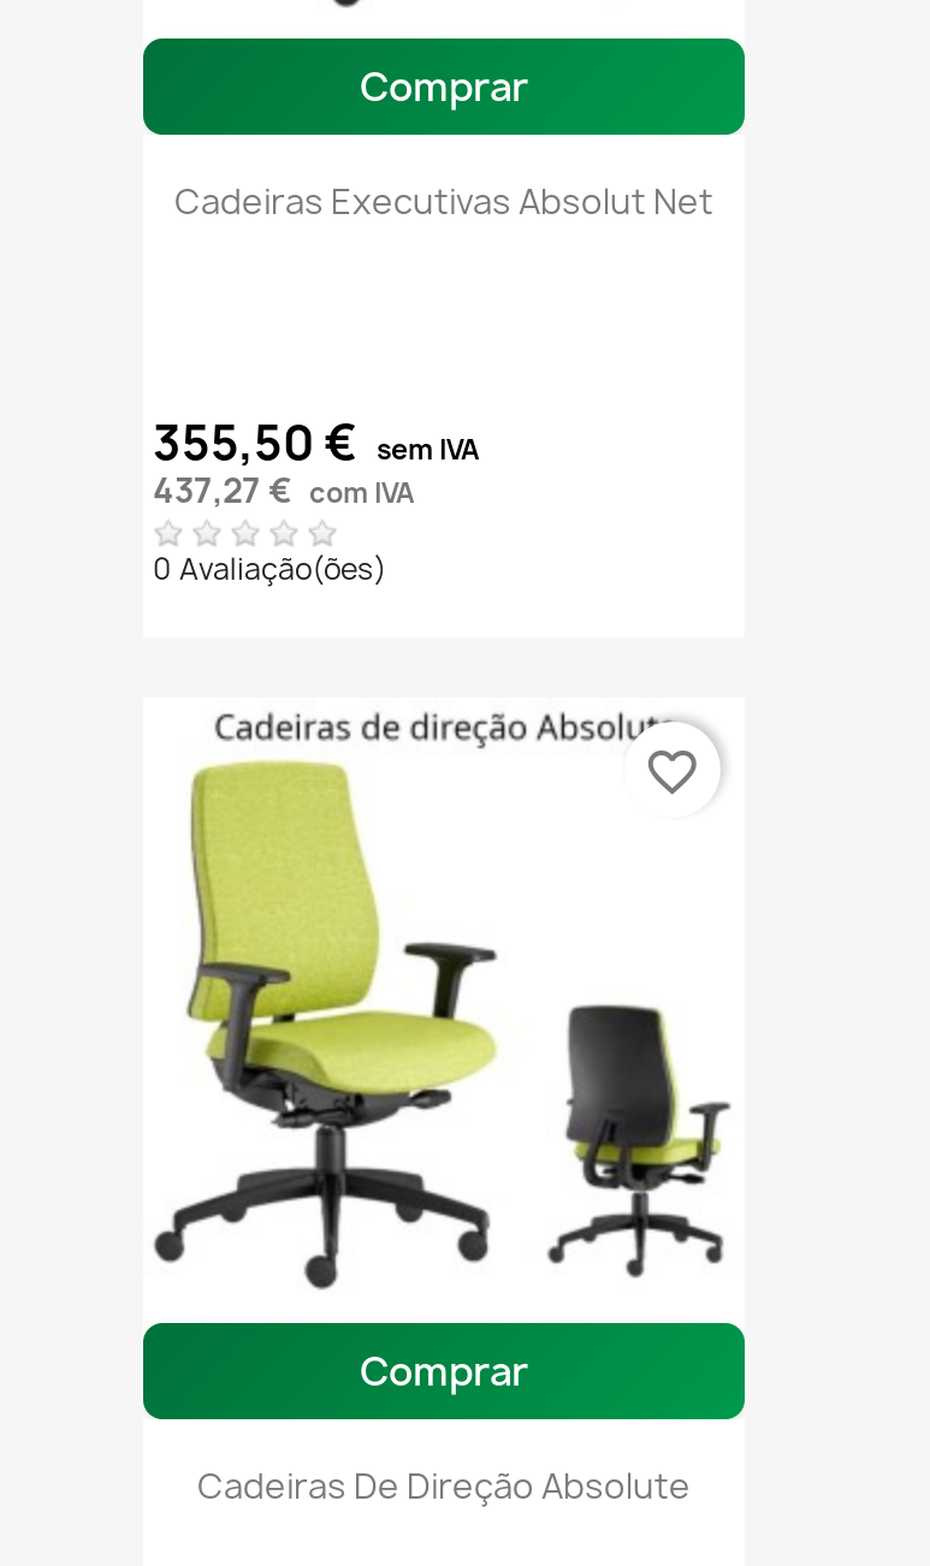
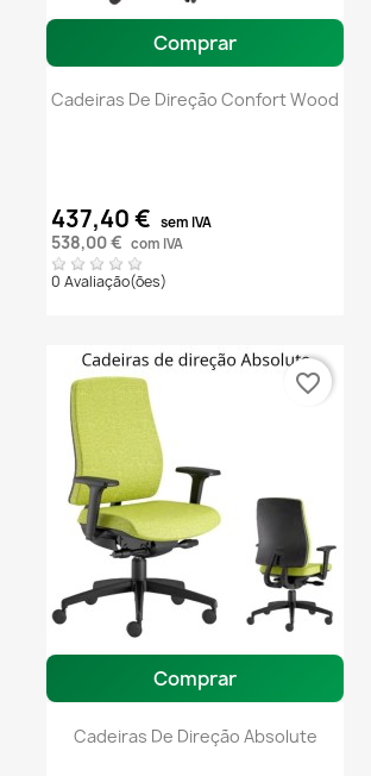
[174,179,713,225] Cadeiras Executivas Absolut Net -> [51,89,339,111] Cadeiras De Direção Confort Wood
[153,412,480,513] 355,50 € sem IVA | 437,27 € com IVA -> [51,204,212,254] 437,40 € sem IVA | 538,00 € com IVA

